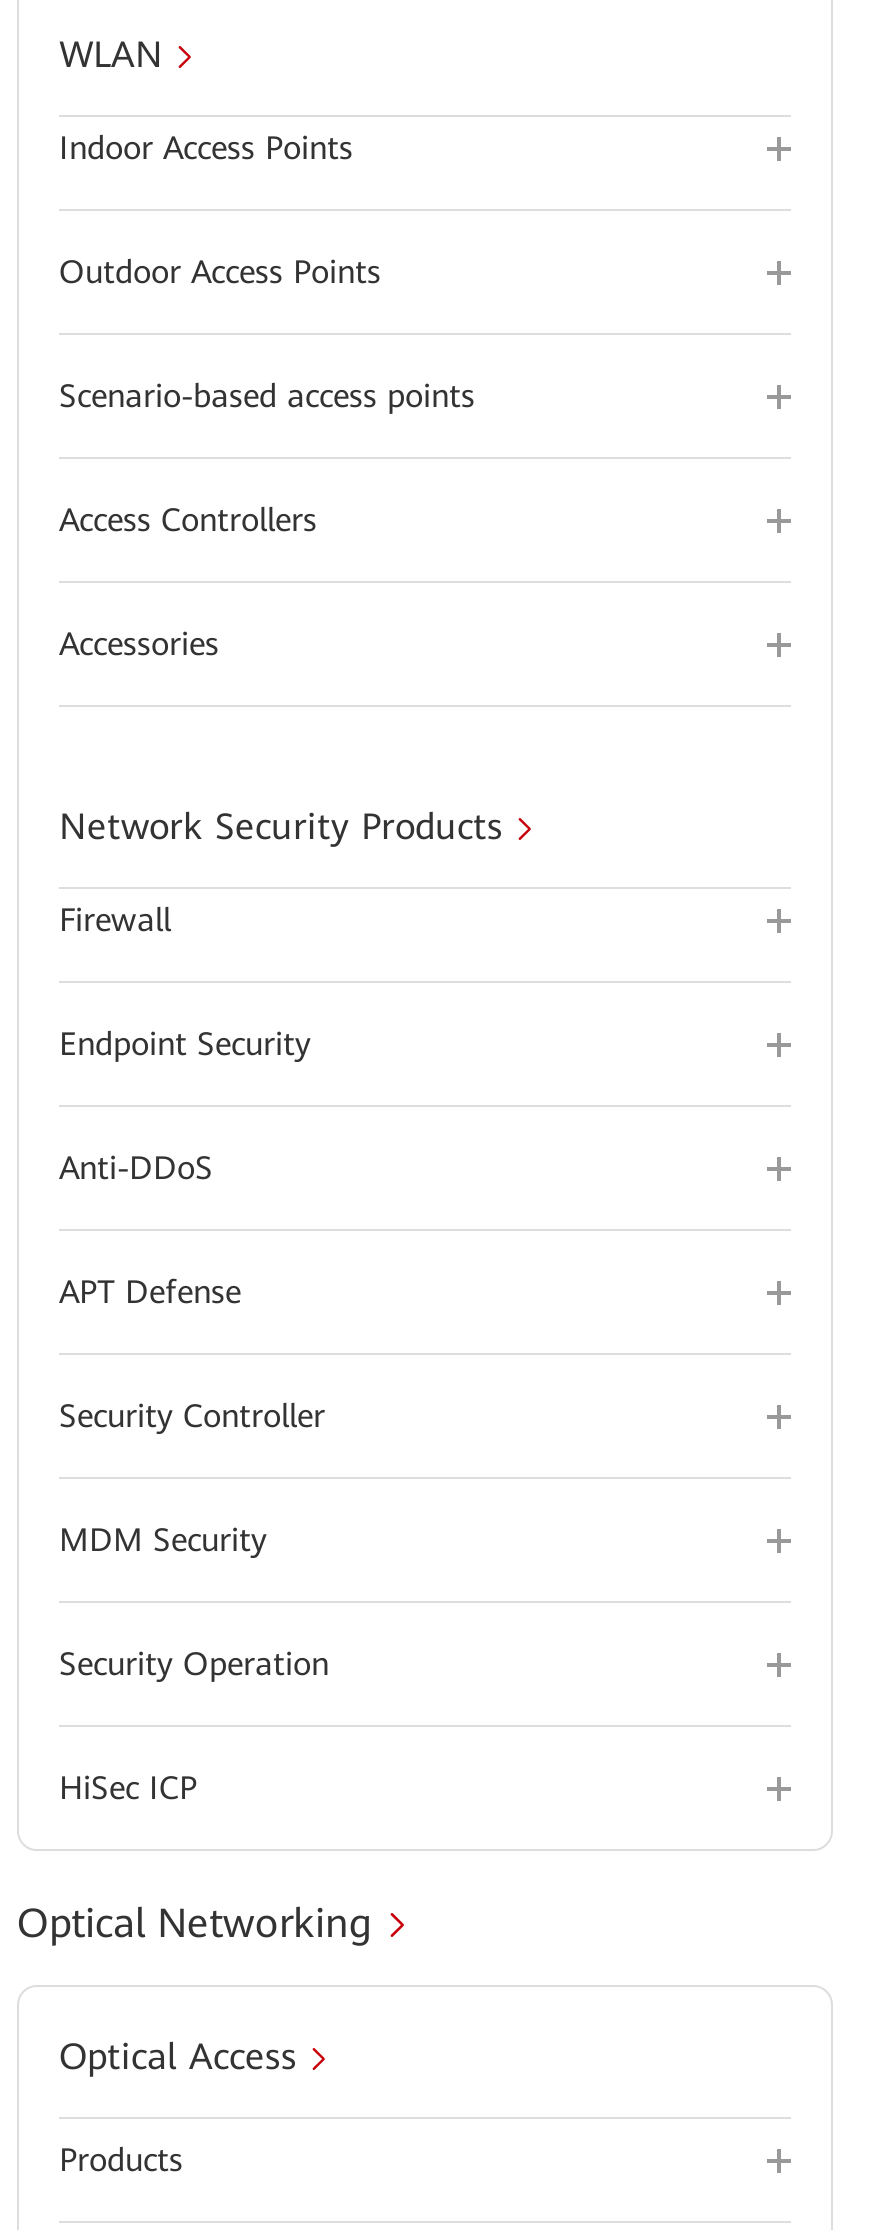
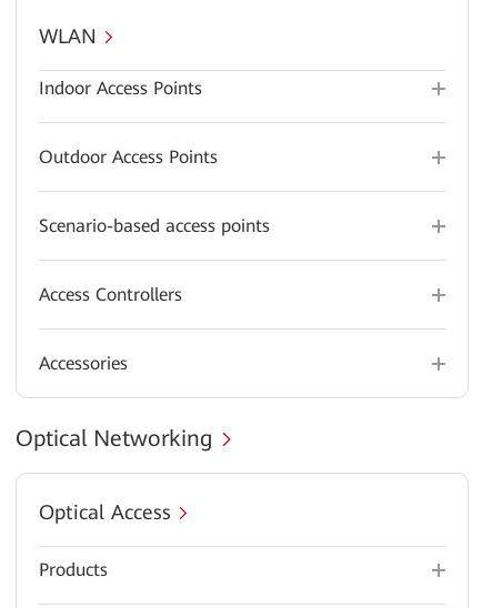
[59,805,503,1807] Network Security Products | Firewall | Endpoint Security | Anti-DDoS | APT Defense | Security Controller | MDM Security | Security Operation | HiSec ICP -> none

